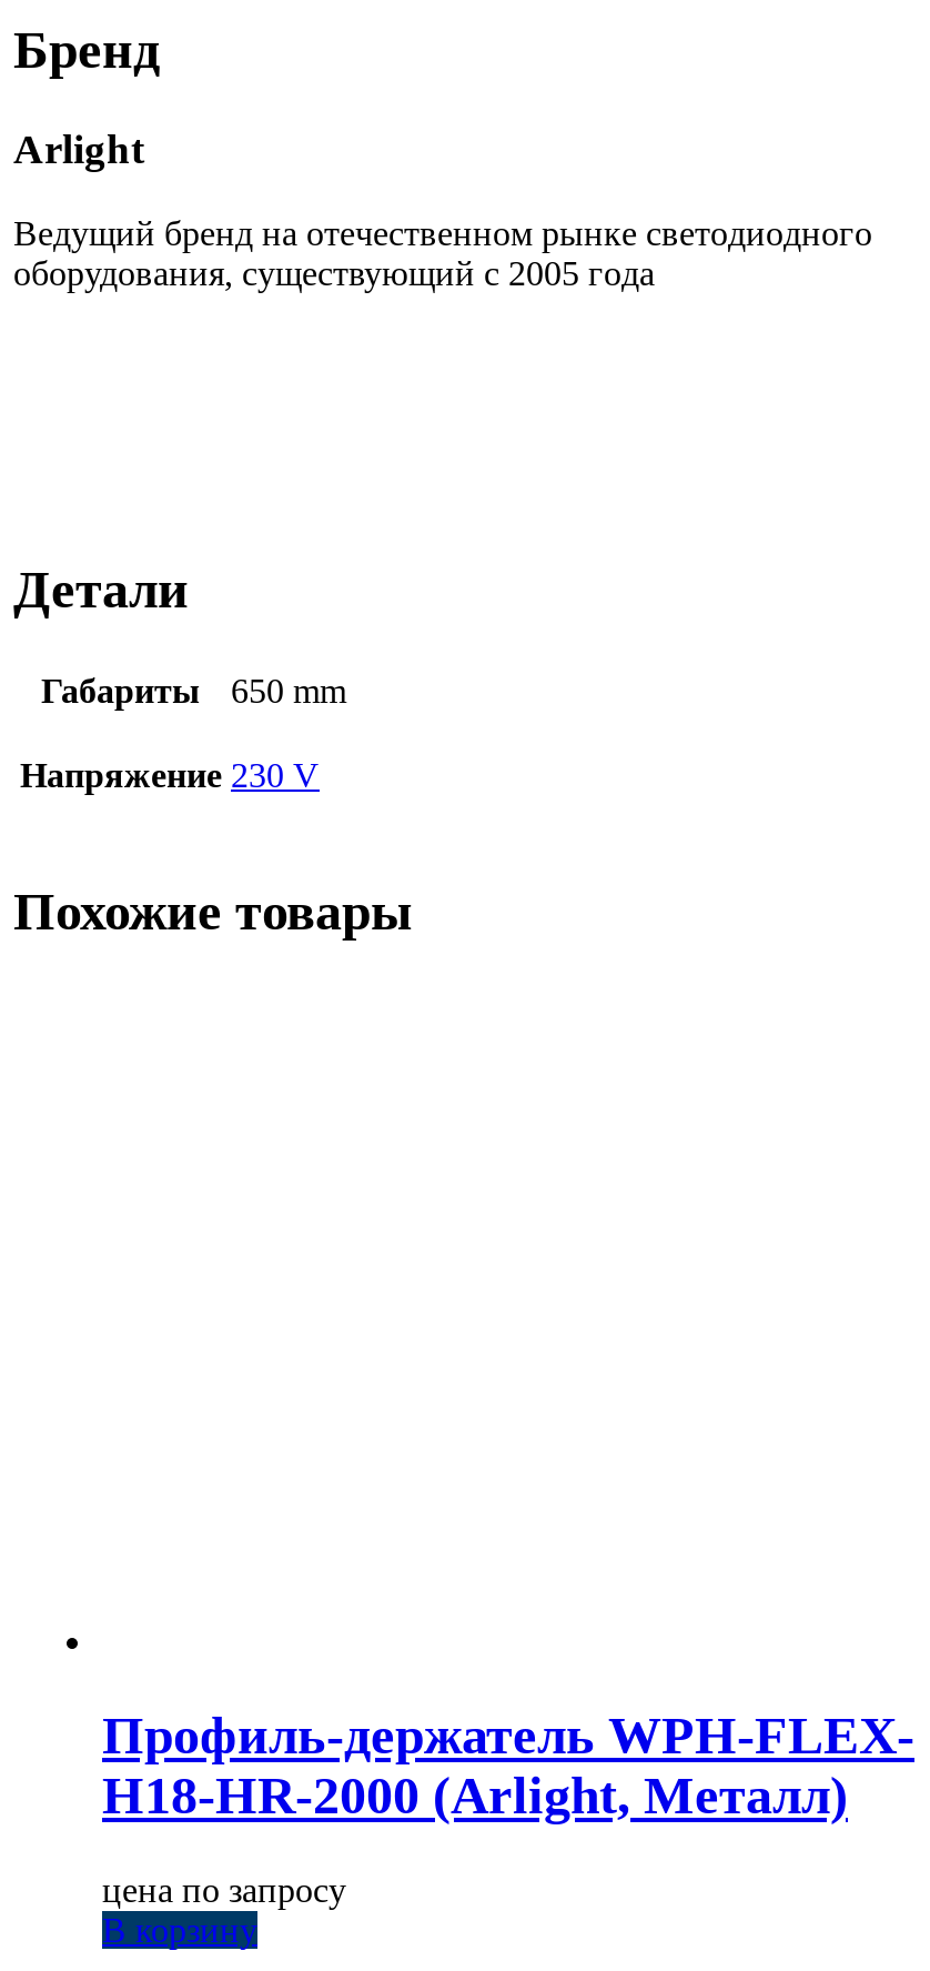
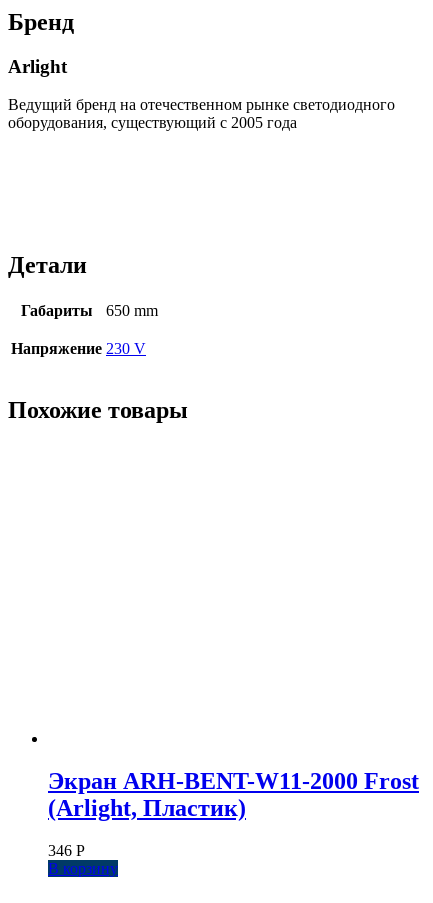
[102,1706,914,1824] Профиль-держатель WPH-FLEX- | H18-HR-2000 (Arlight, Металл) -> [48,768,419,821] Экран ARH-BENT-W11-2000 Frost | (Arlight, Пластик)
[102,1870,346,1908] цена по запросу -> [48,842,85,859] 346 Р

